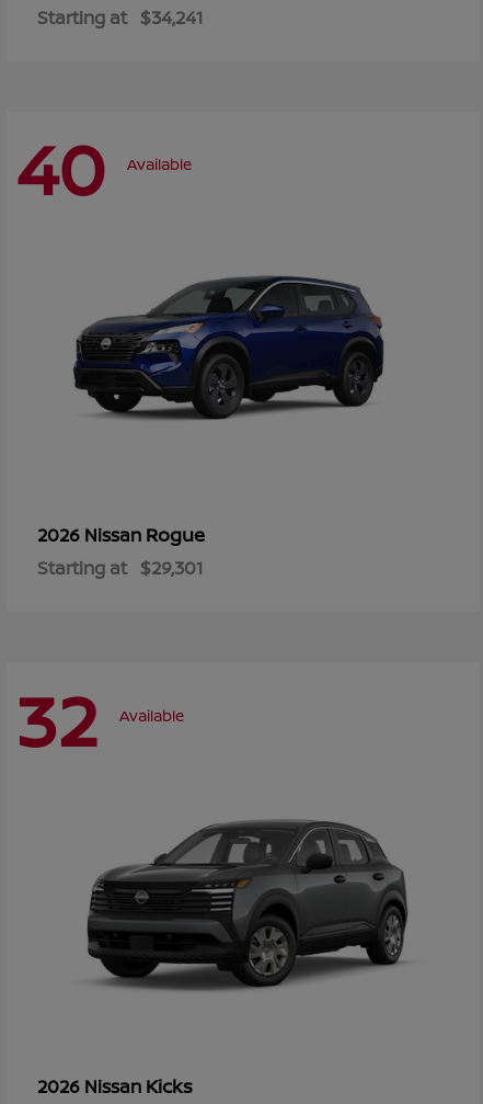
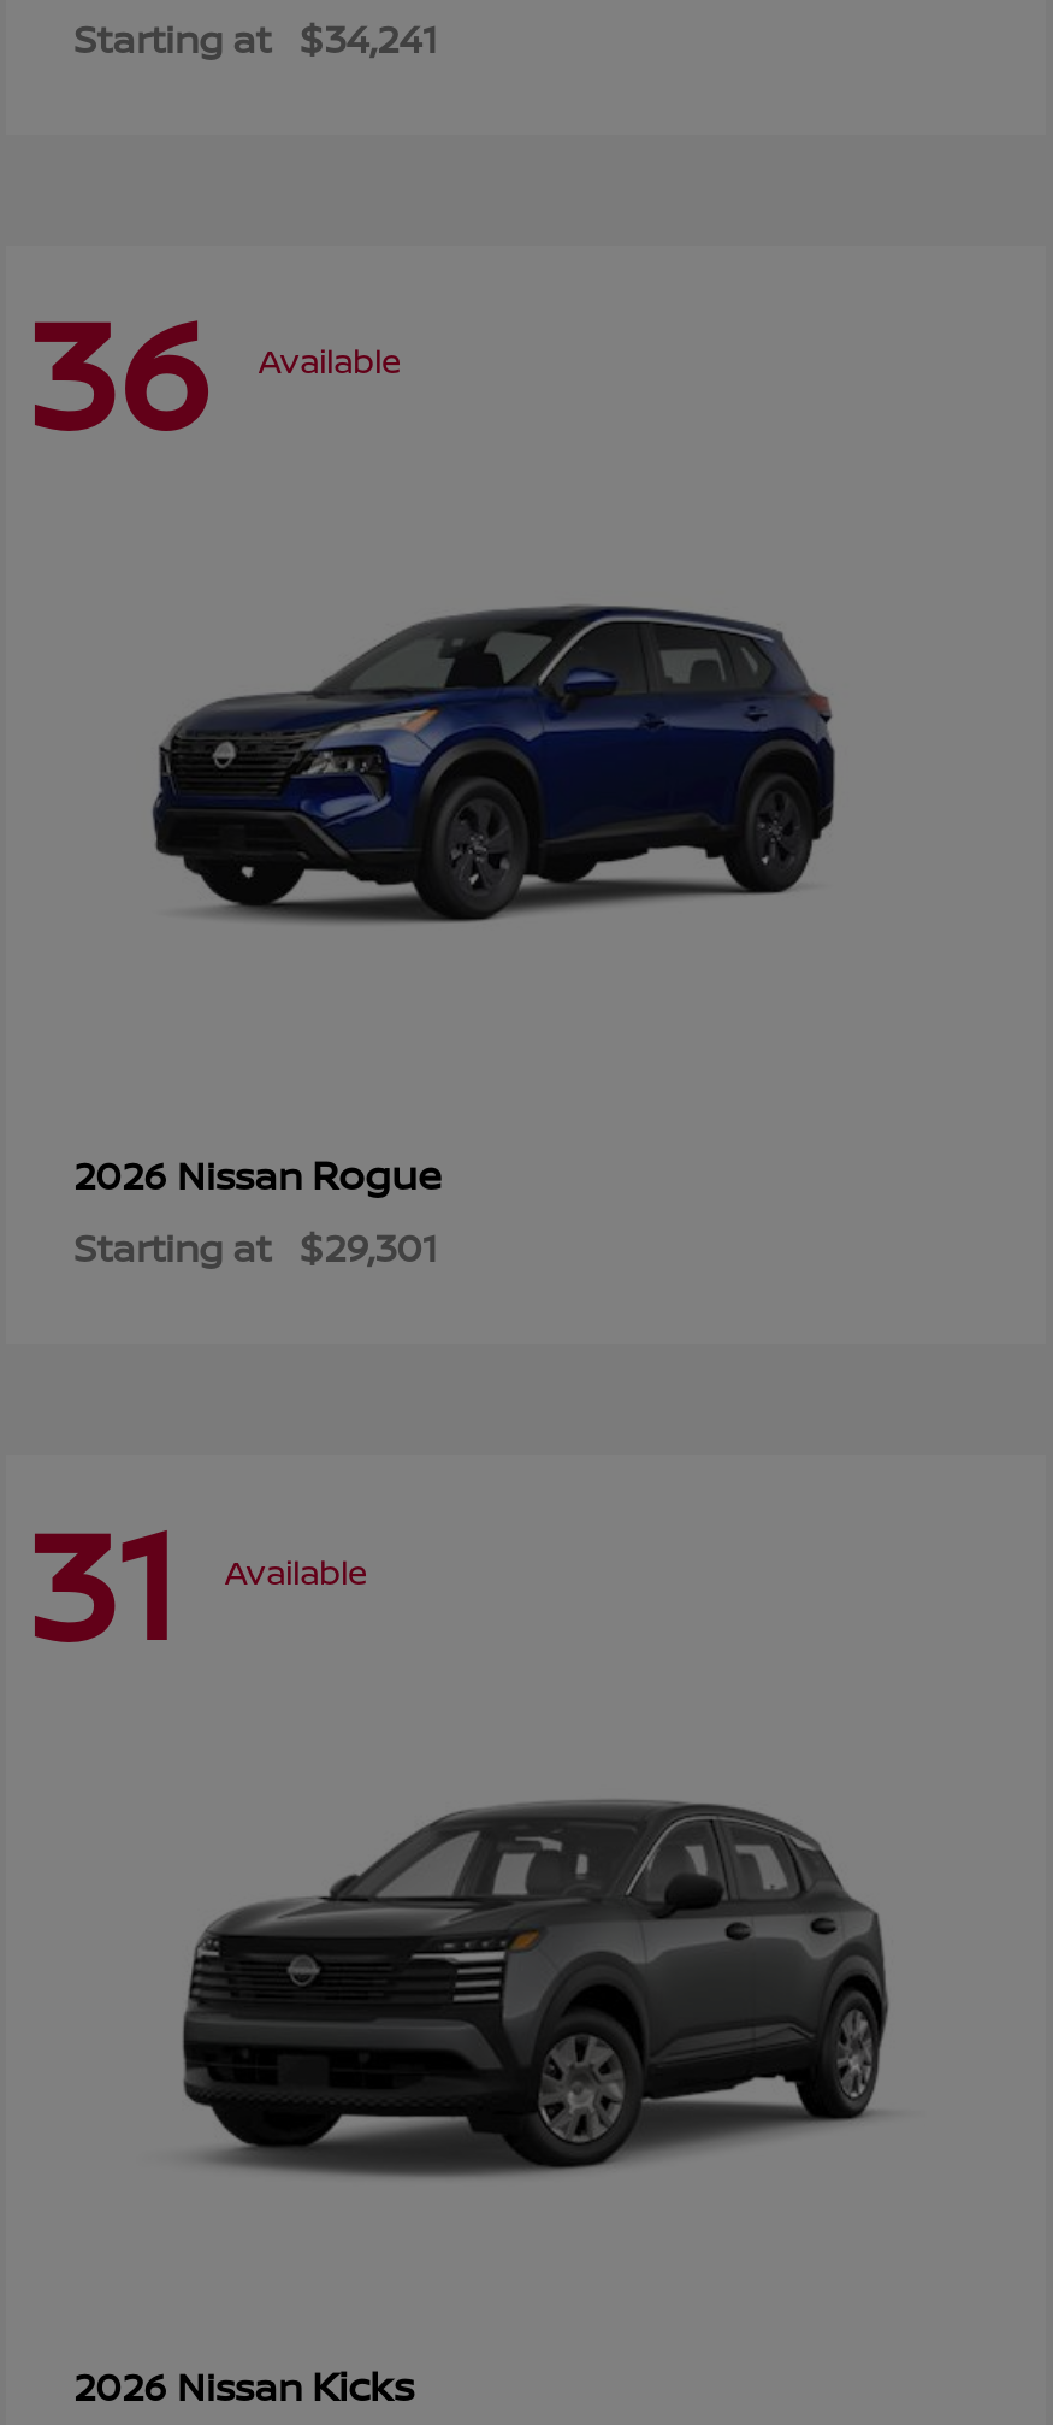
[15,121,192,216] 40 Available -> [25,265,401,474] 36 Available
[15,672,184,767] 32 Available -> [25,1476,367,1685] 31 Available

